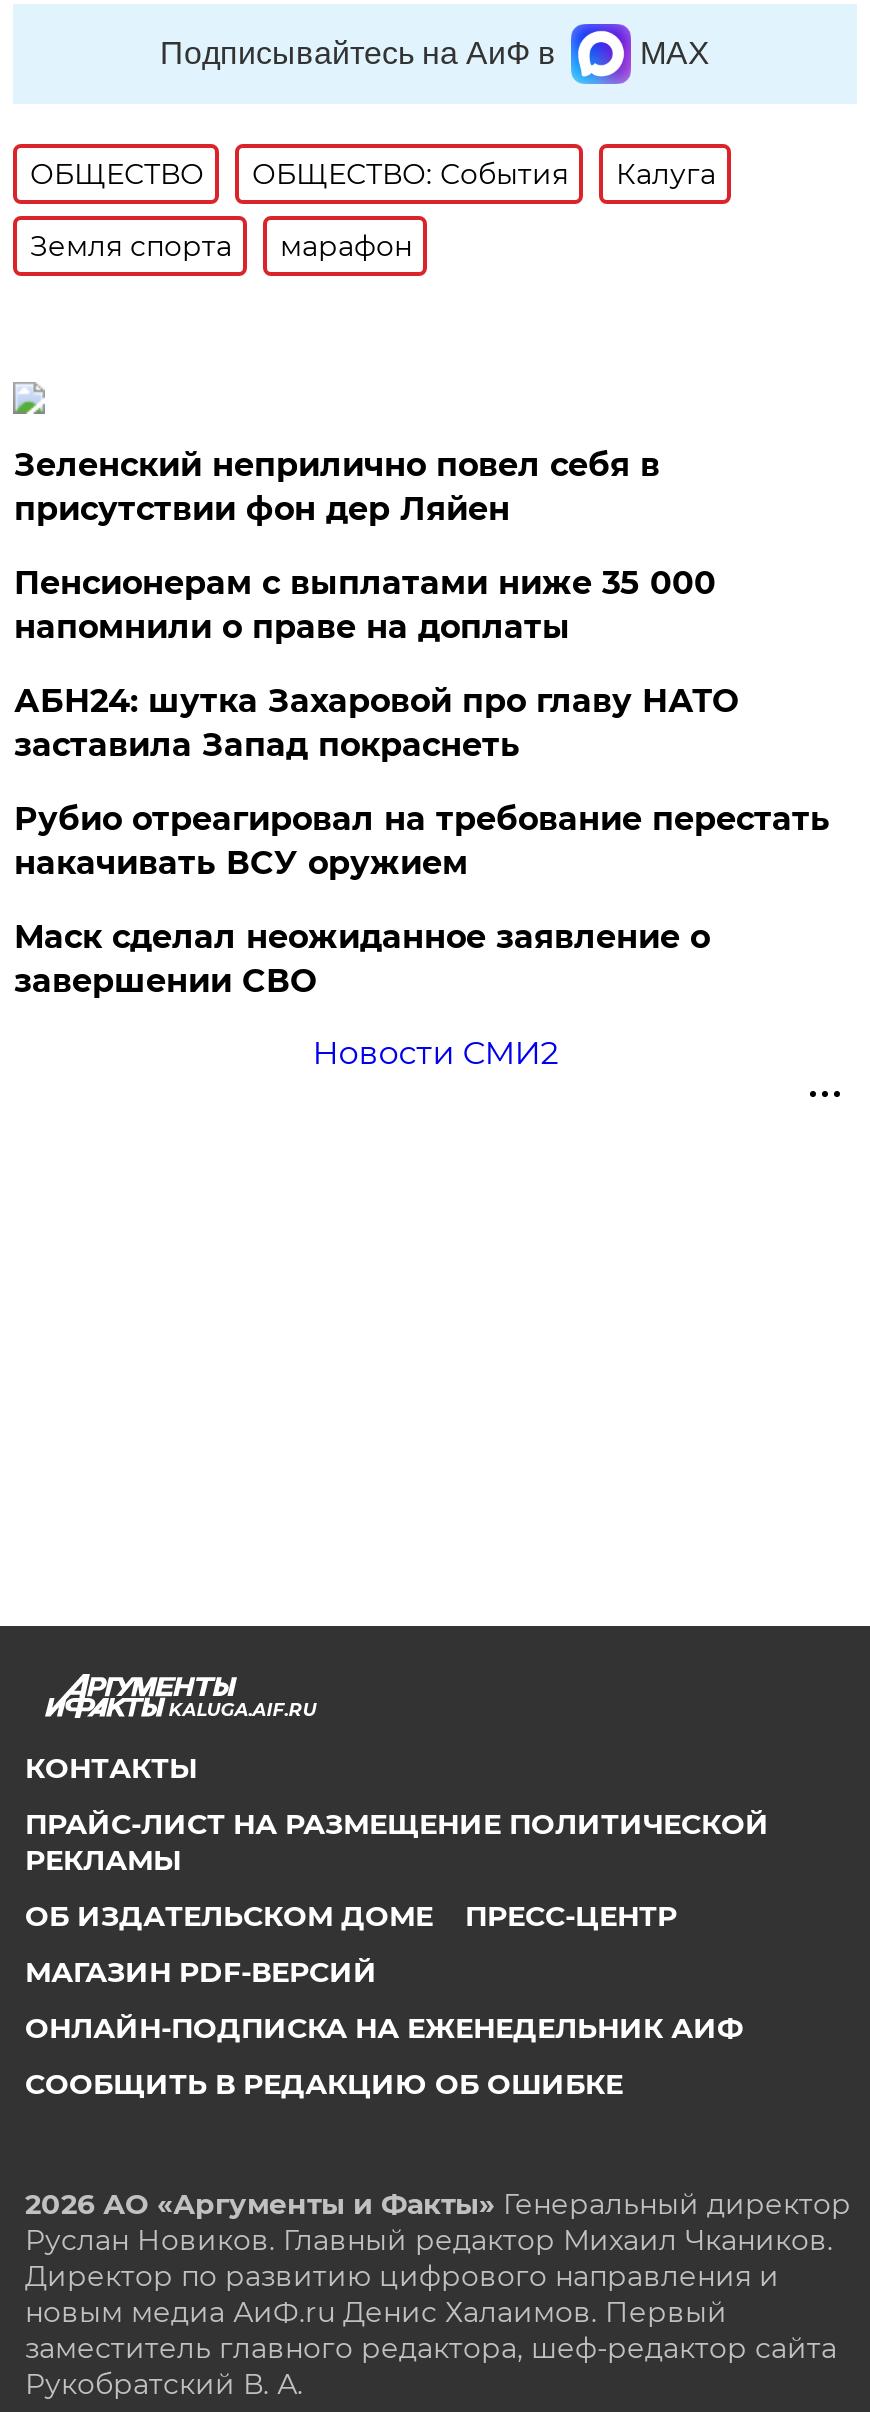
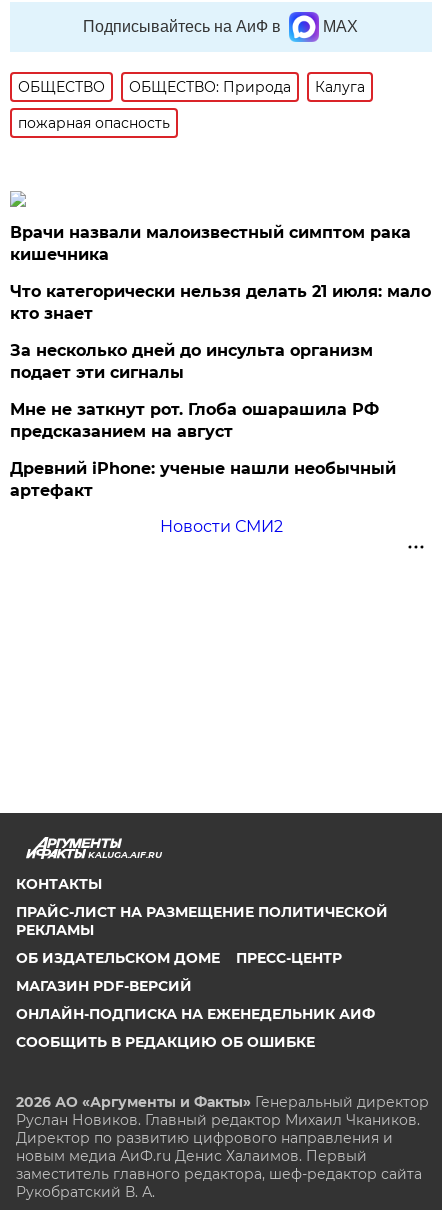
[252,156,568,192] ОБЩЕСТВО: События -> [129,78,291,96] ОБЩЕСТВО: Природа
[30,228,412,264] Земля спорта | марафон -> [18,114,170,132] пожарная опасность
[14,446,660,528] Зеленский неприлично повел cебя в | присутствии фон дер Ляйен -> [10,223,411,264] Врачи назвали малоизвестный симптом рака | кишечника
[14,564,716,646] Пенсионерам с выплатами ниже 35 000 | напомнили о праве на доплаты -> [10,282,431,323] Что категорически нельзя делать 21 июля: мало | кто знает
[14,682,738,764] АБН24: шутка Захаровой про главу НАТО | заставила Запад покраснеть -> [10,341,373,382] За несколько дней до инсульта организм | подает эти сигналы
[14,800,830,882] Рубио отреагировал на требование перестать | накачивать ВСУ оружием -> [10,400,379,441] Мне не заткнут рот. Глоба ошарашила РФ | предсказанием на август
[14,918,710,1000] Маск сделал неожиданное заявление о | завершении СВО -> [10,459,396,500] Древний iPhone: ученые нашли необычный | артефакт

